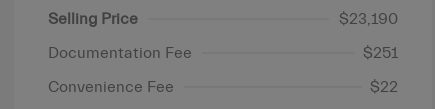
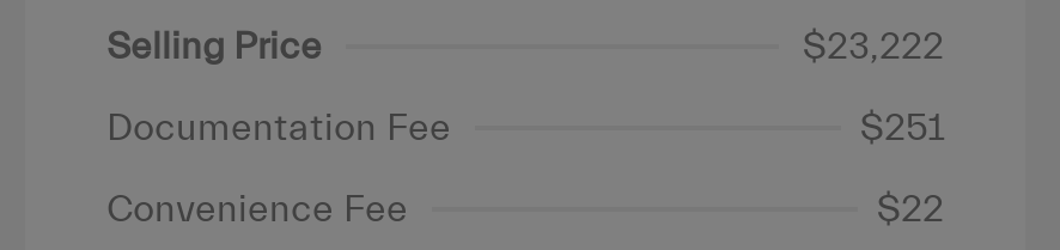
[339,10,398,28] $23,190 -> [803,26,944,69] $23,222

